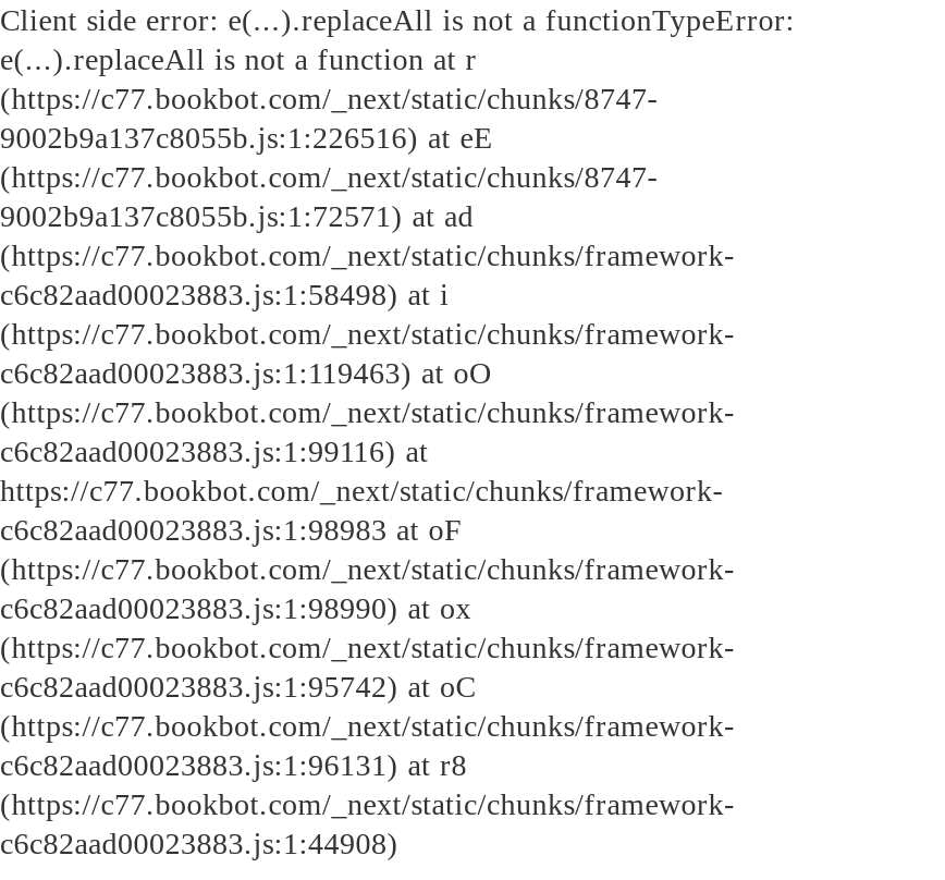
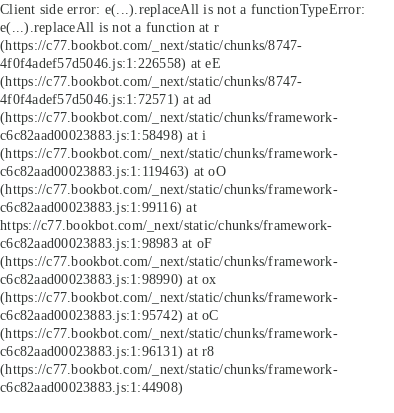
[0,120,494,155] 9002b9a137c8055b.js:1:226516) at eE -> [0,55,221,71] 4f0f4adef57d5046.js:1:226558) at eE
[0,198,474,233] 9002b9a137c8055b.js:1:72571) at ad -> [0,91,211,107] 4f0f4adef57d5046.js:1:72571) at ad

